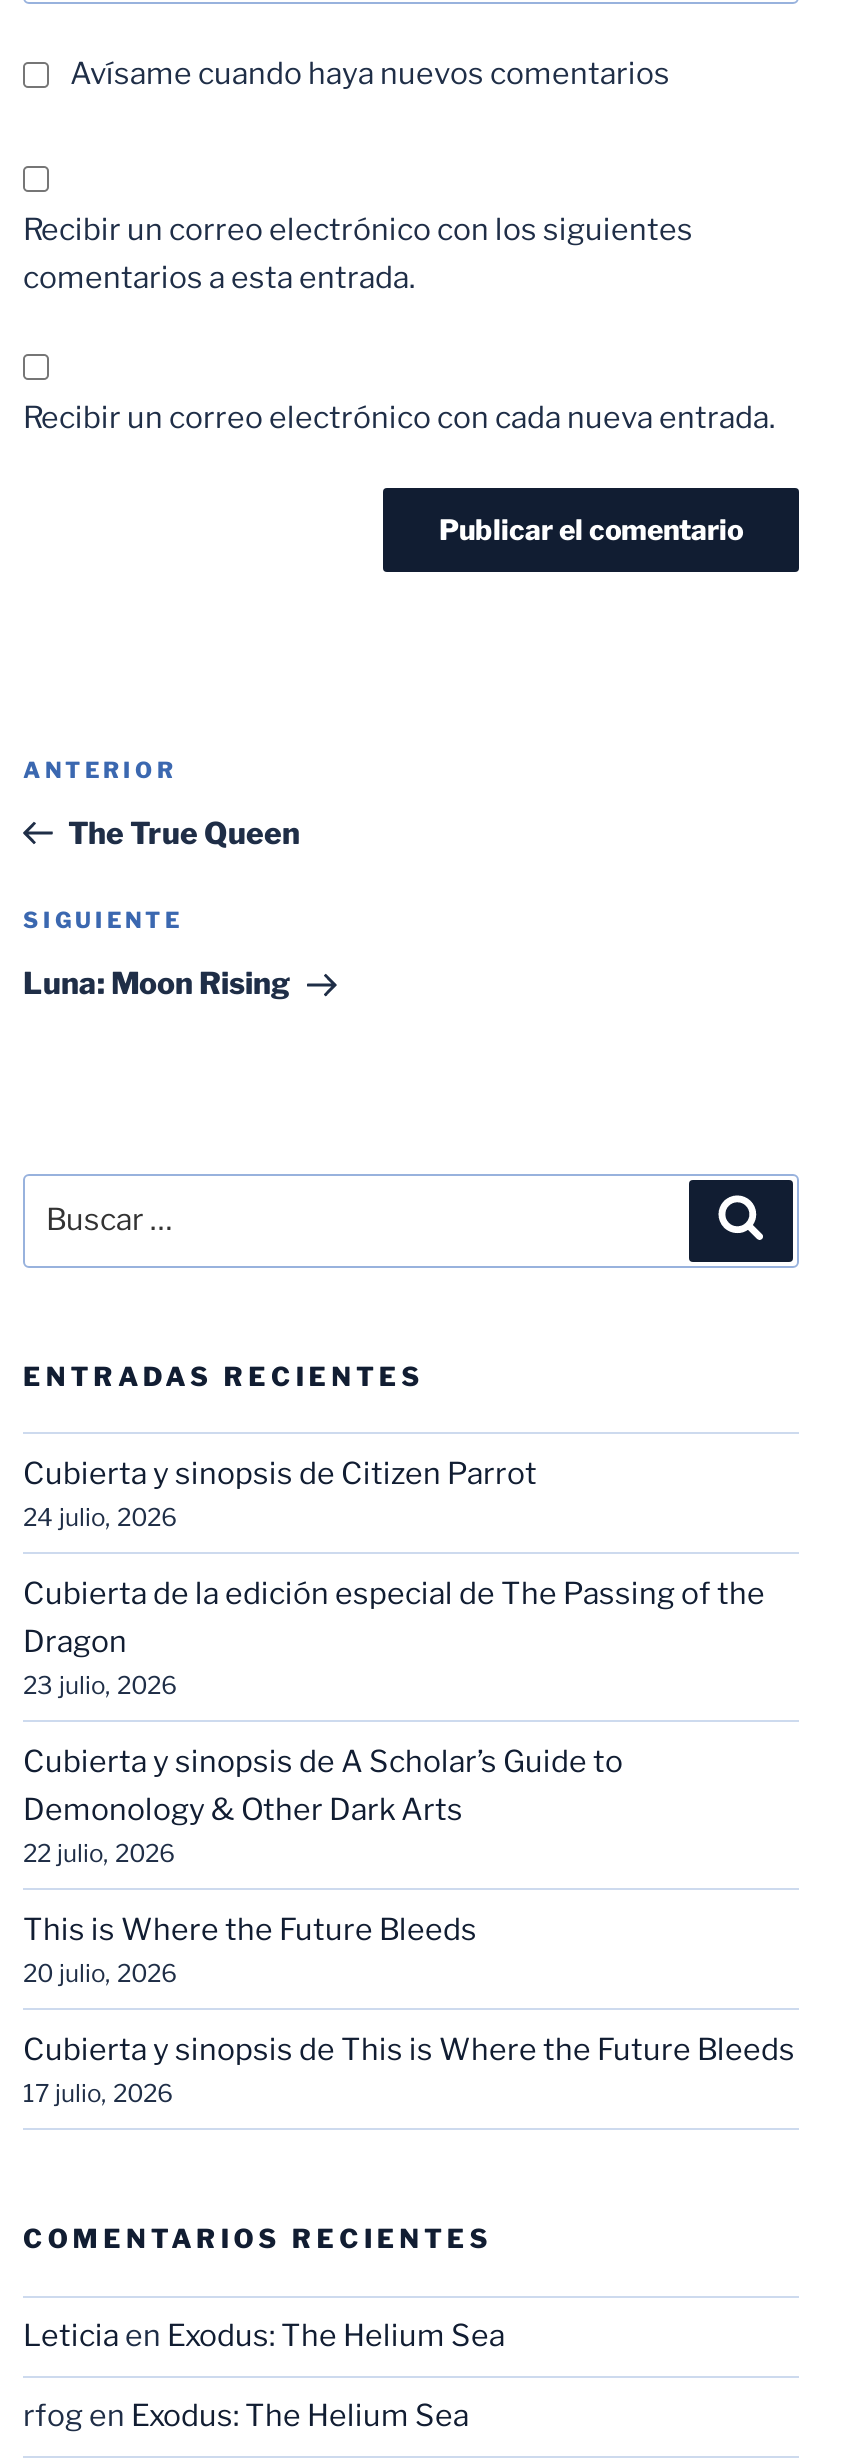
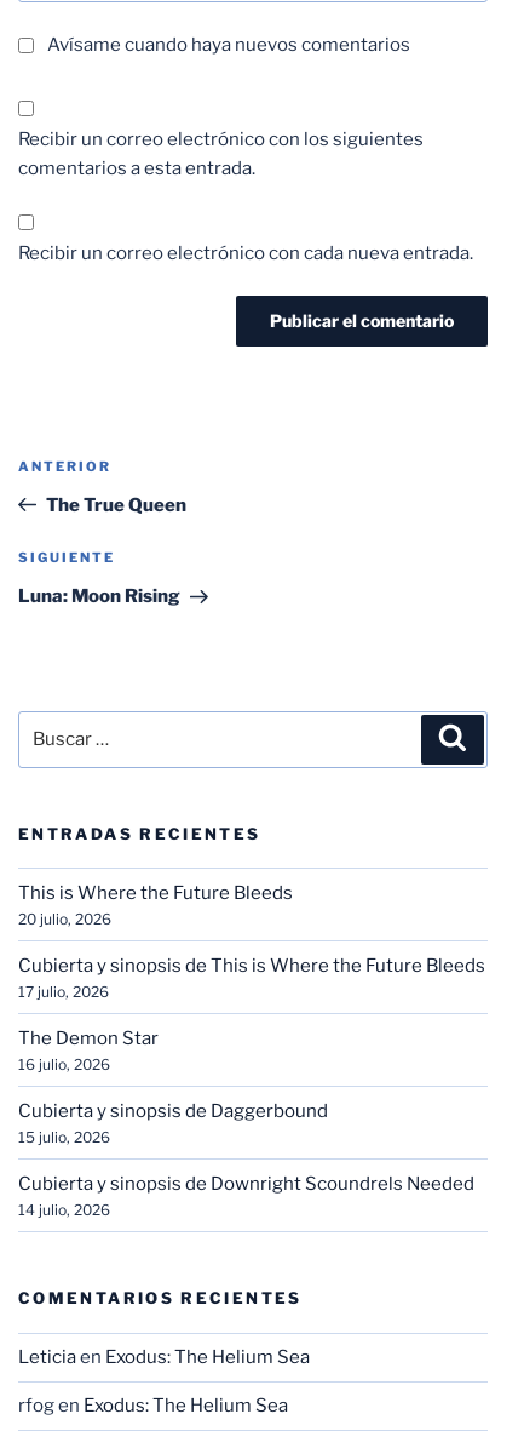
[23,1456,765,1868] Cubierta y sinopsis de Citizen Parrot | 24 julio, 2026 | Cubierta de la edición especial de The Passing of the | Dragon | 23 julio, 2026 | Cubierta y sinopsis de A Scholar’s Guide to | Demonology & Other Dark Arts | 22 julio, 2026 -> none
moved [23,1912,795,2108] -> [18,882,485,1001]: This is Where the Future Bleeds | 20 julio, 2026 | Cubierta y sinopsis de This is Where the Future Bleeds | 17 julio, 2026
none -> [18,1027,474,1219] The Demon Star | 16 julio, 2026 | Cubierta y sinopsis de Daggerbound | 15 julio, 2026 | Cubierta y sinopsis de Downright Scoundrels Needed | 14 julio, 2026

